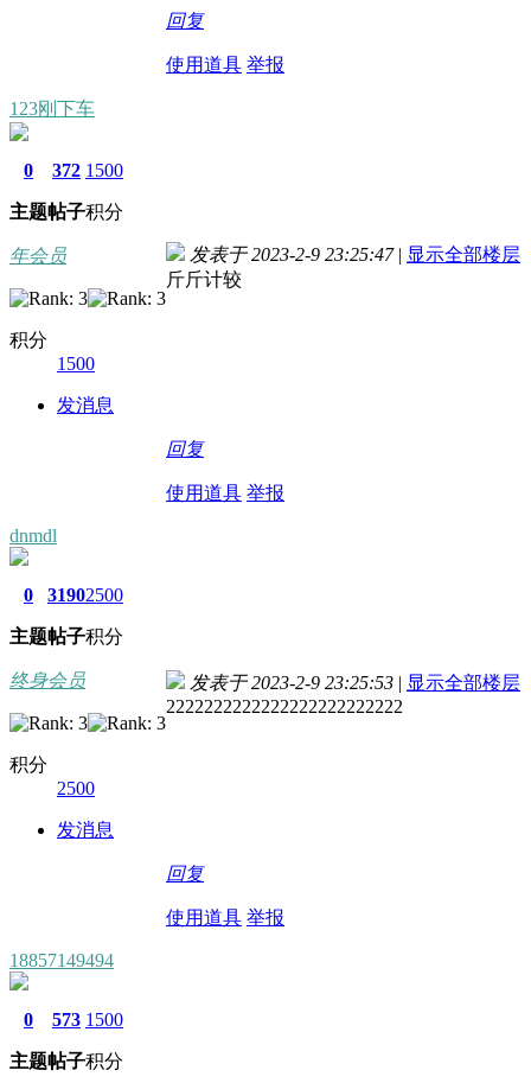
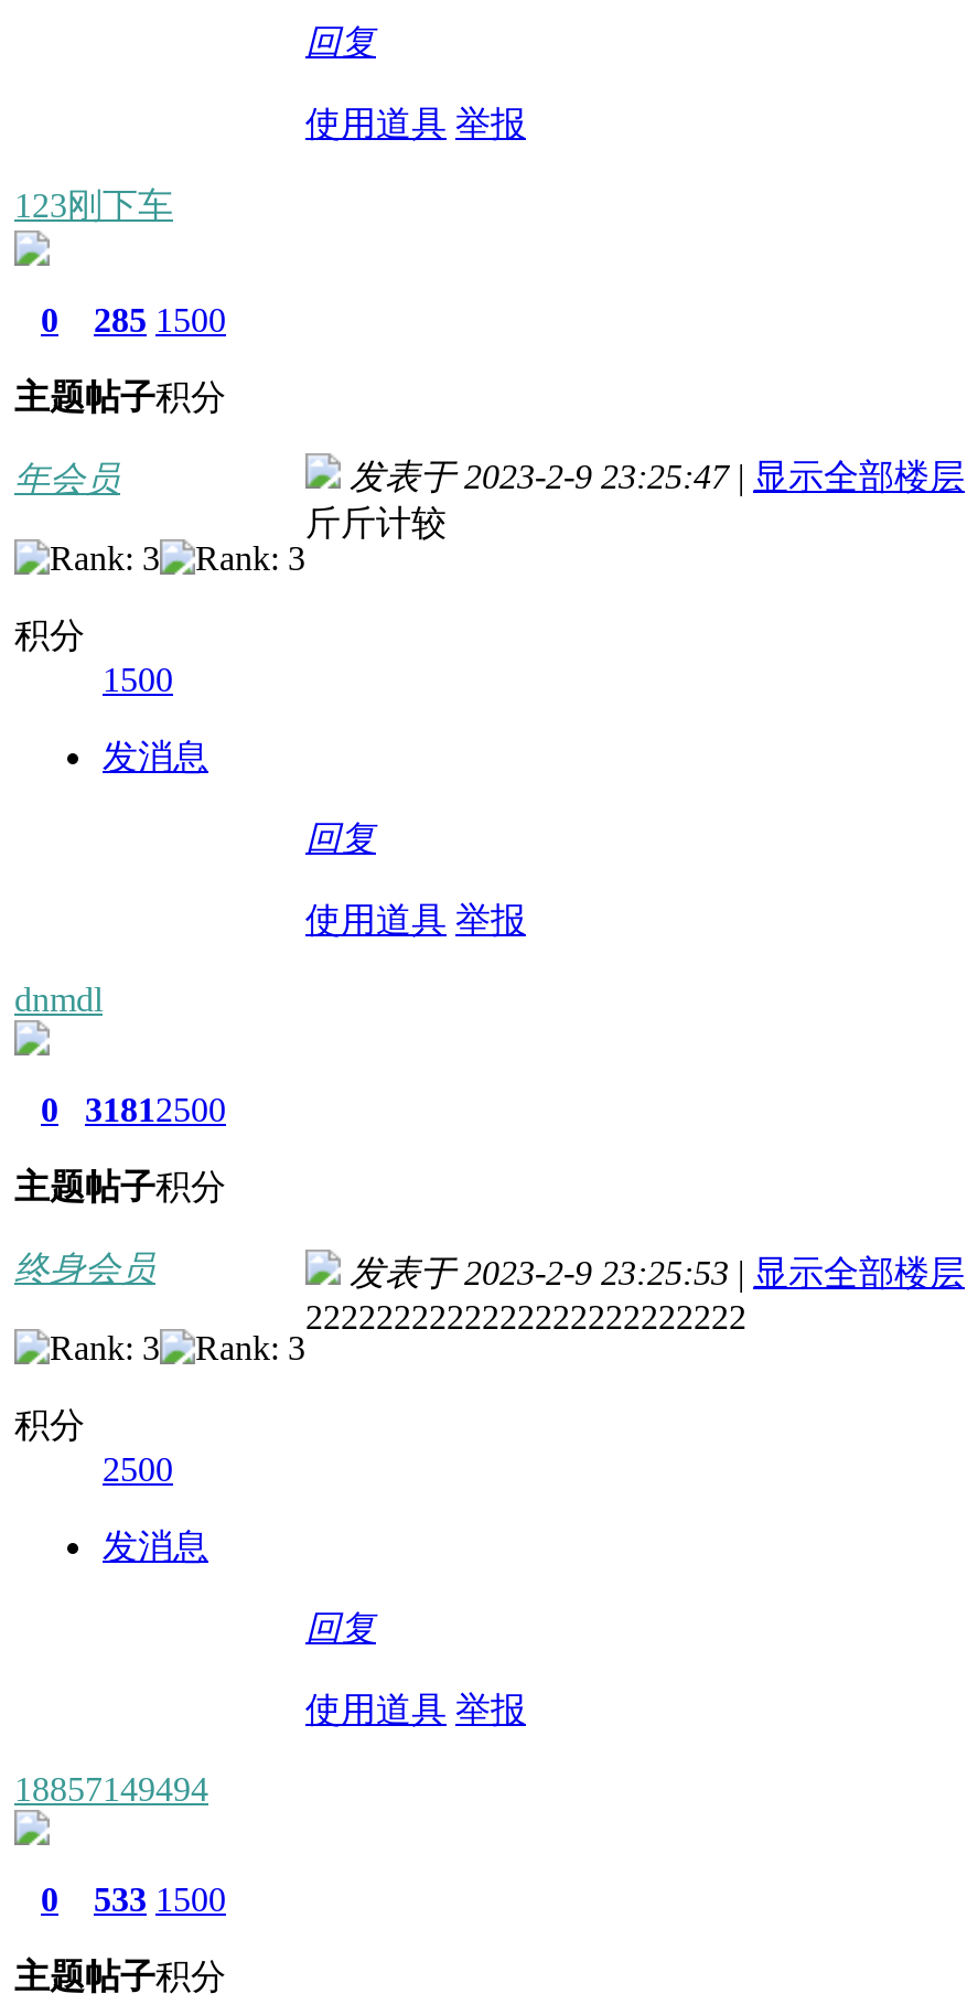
[24,160,123,180] 0 372 1500 -> [41,301,226,338] 0 285 1500
[24,585,123,605] 0 3190 2500 -> [41,1090,226,1128] 0 3181 2500
[24,1009,123,1029] 0 573 1500 -> [41,1880,226,1918] 0 533 1500

